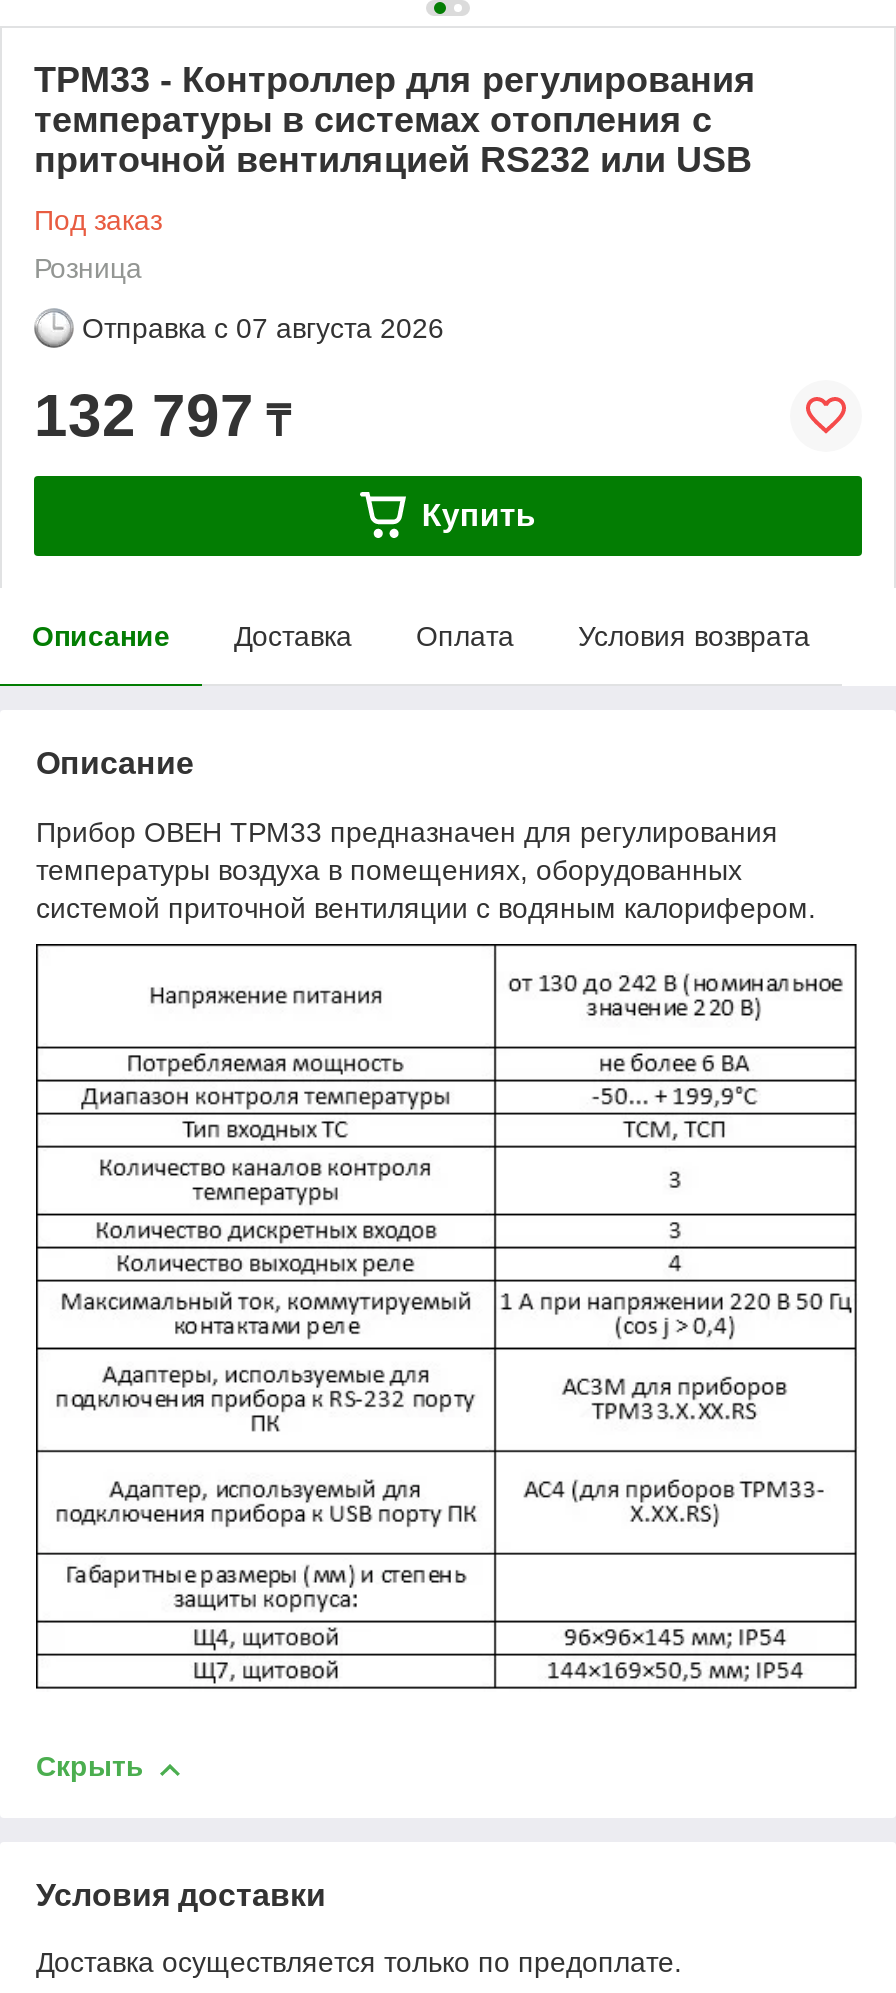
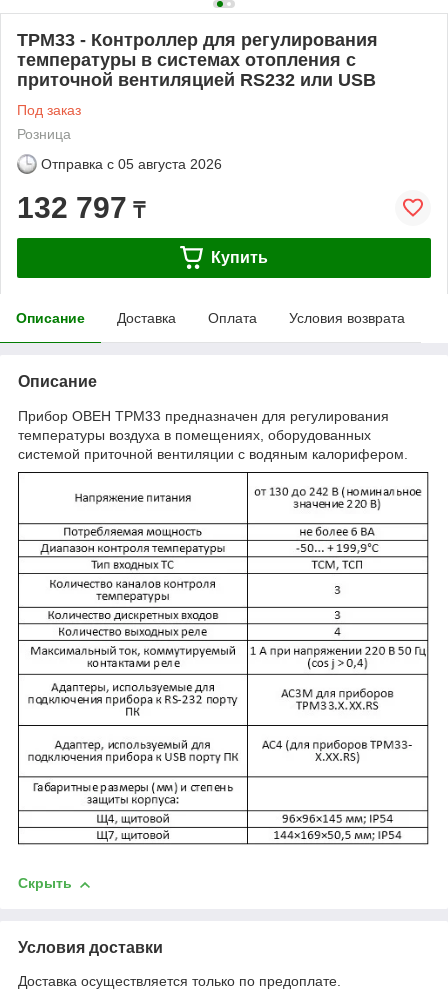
[82,312,444,344] Отправка с 07 августа 2026 -> [41,156,222,172] Отправка с 05 августа 2026

